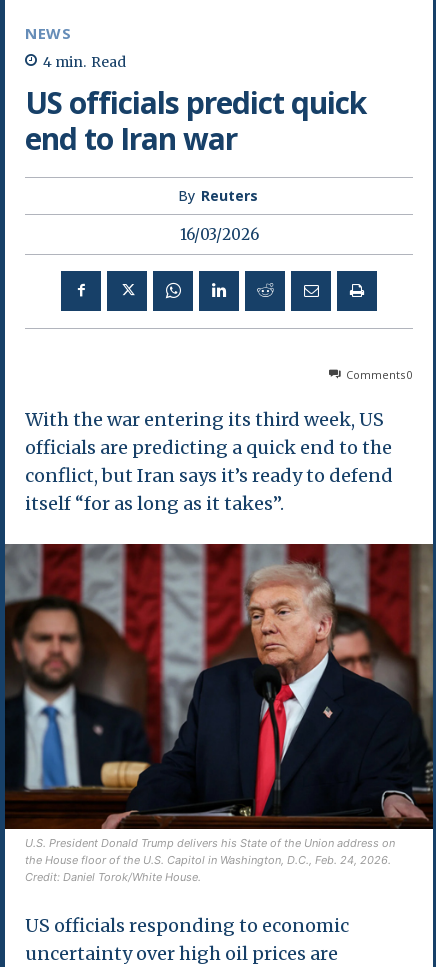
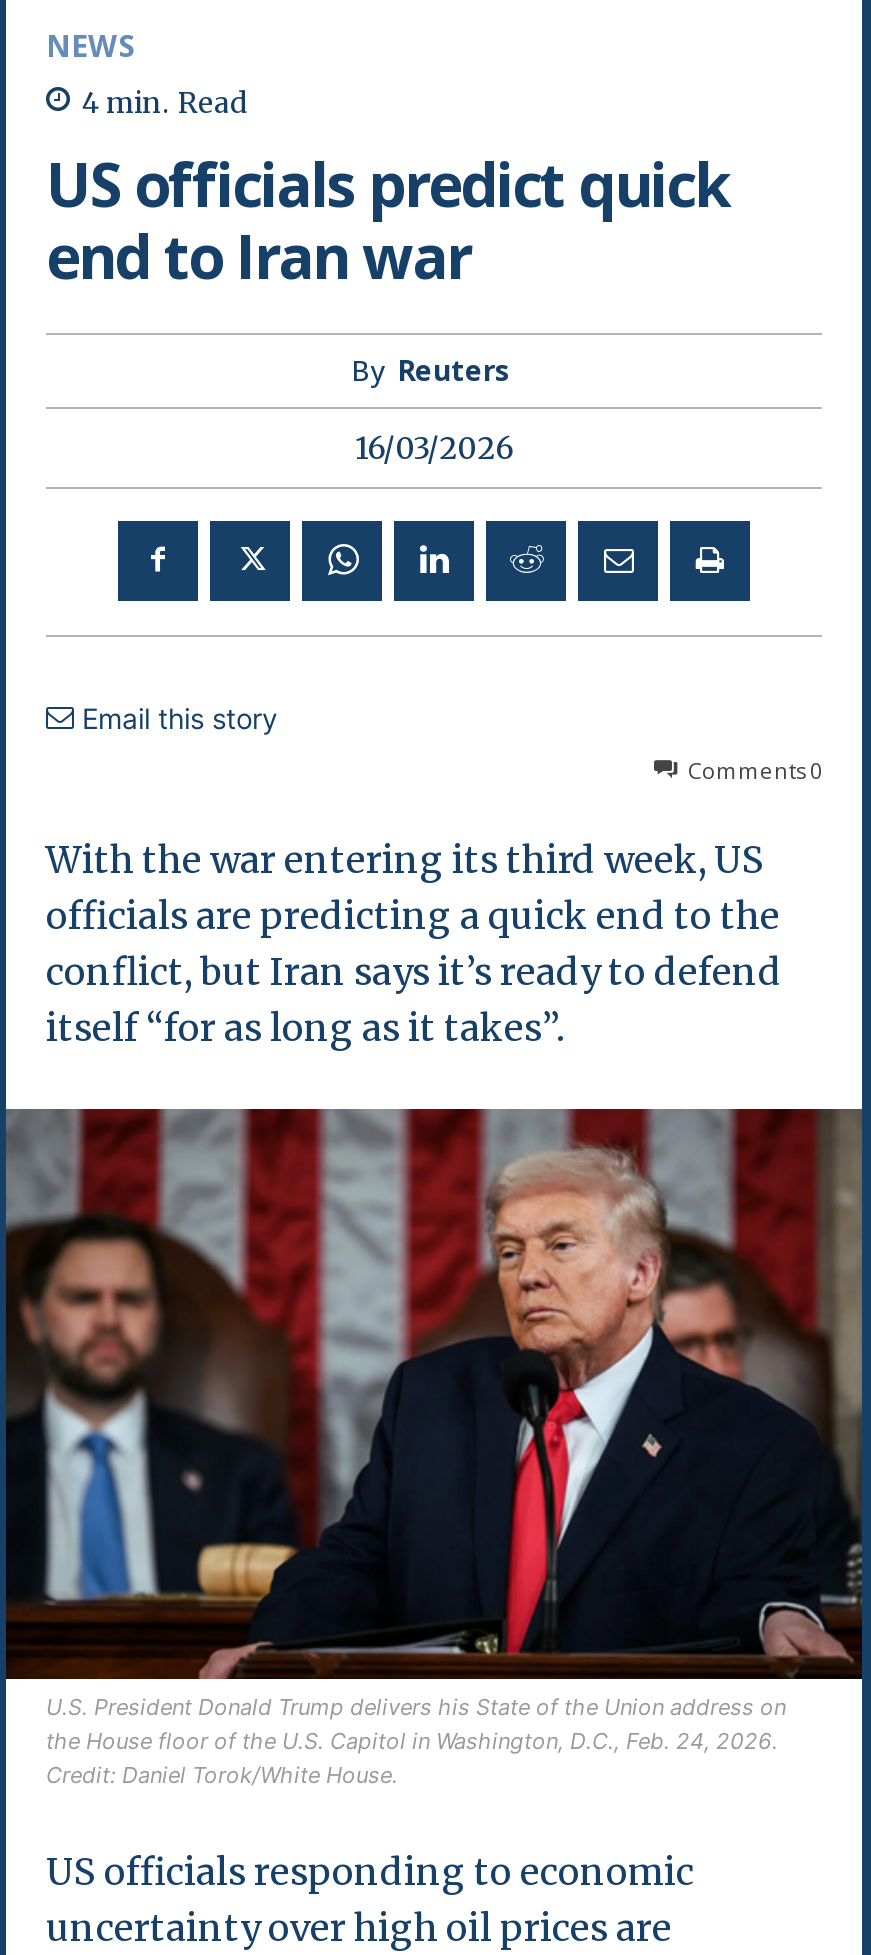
none -> [74,700,278,734] Email this story

